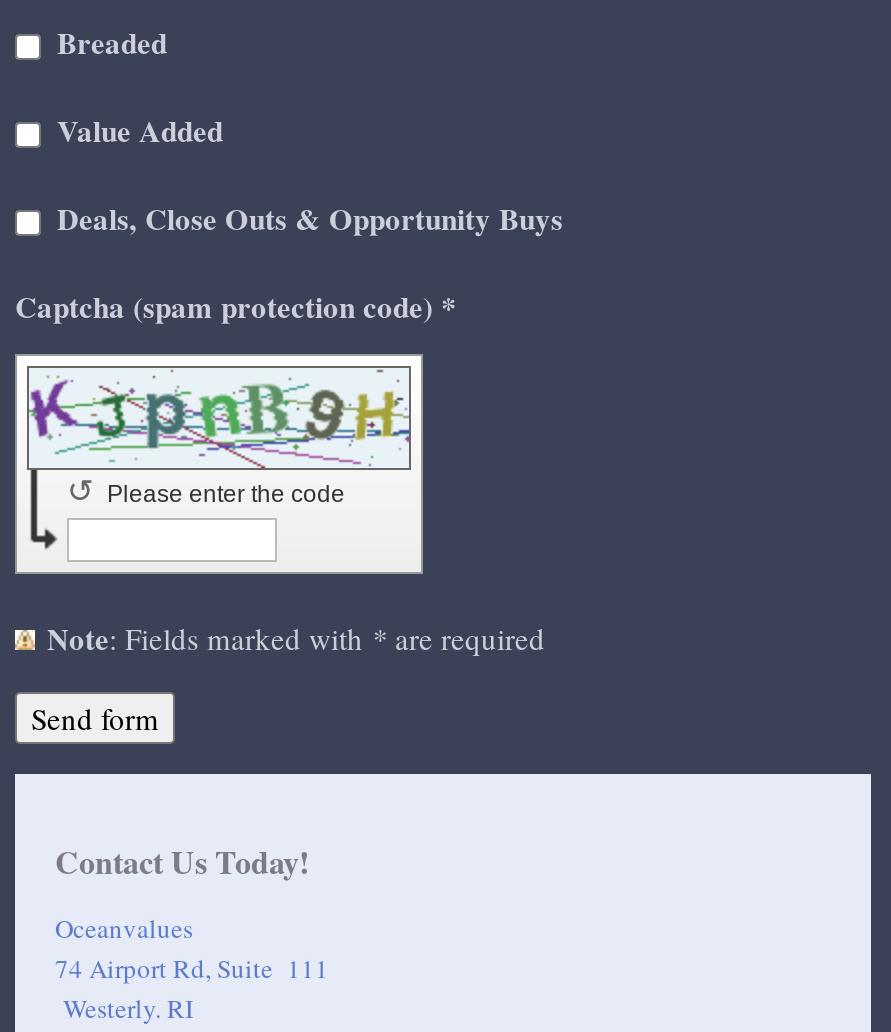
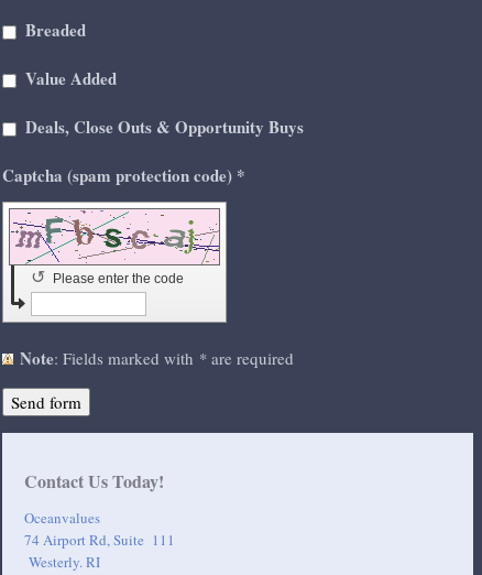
[29,368,411,470] [image] -> [10,210,219,263] [image]

